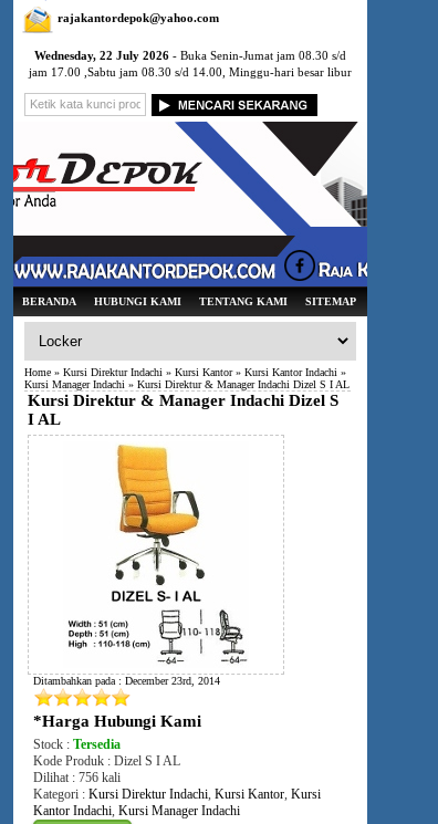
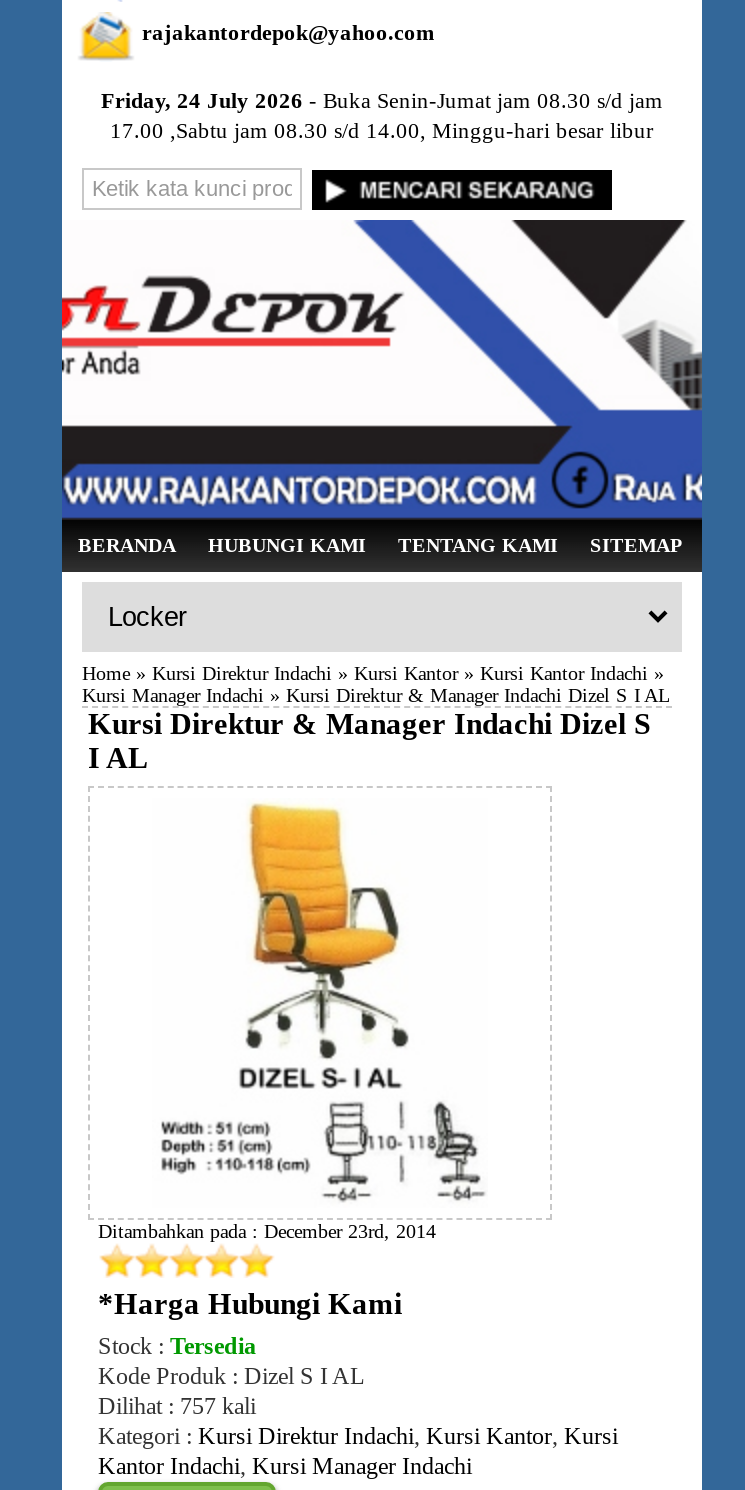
[29,49,352,79] Wednesday, 22 July 2026 - Buka Senin-Jumat jam 08.30 s/d | jam 17.00 ,Sabtu jam 08.30 s/d 14.00, Minggu-hari besar libur -> [101,88,663,142] Friday, 24 July 2026 - Buka Senin-Jumat jam 08.30 s/d jam | 17.00 ,Sabtu jam 08.30 s/d 14.00, Minggu-hari besar libur
[33,770,121,785] Dilihat : 756 kali -> [98,1392,256,1420] Dilihat : 757 kali

